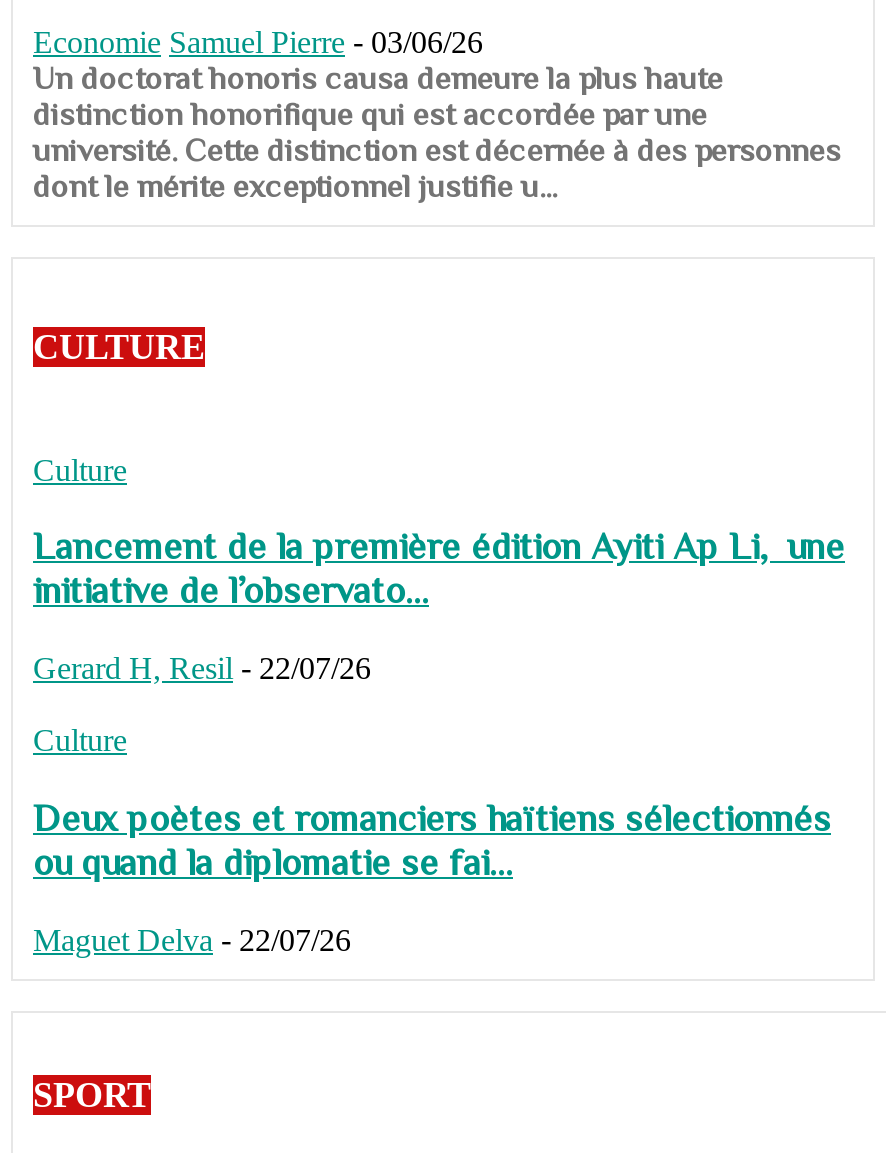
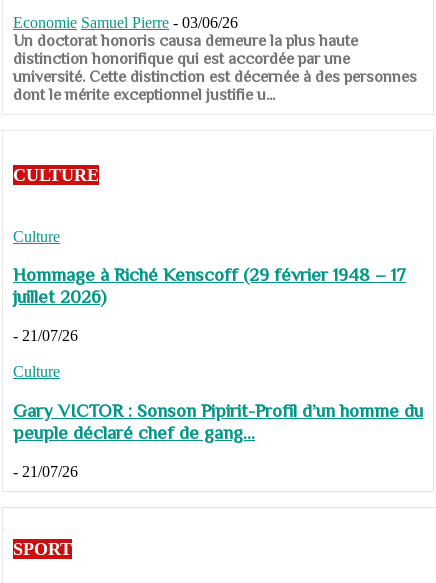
[33,526,845,612] Lancement de la première édition Ayiti Ap Li, une | initiative de l’observato... -> [13,264,406,307] Hommage à Riché Kenscoff (29 février 1948 – 17 | juillet 2026)
[33,651,371,685] Gerard H, Resil - 22/07/26 -> [13,327,78,344] - 21/07/26
[33,797,831,883] Deux poètes et romanciers haïtiens sélectionnés | ou quand la diplomatie se fai... -> [13,400,423,443] Gary VICTOR : Sonson Pipirit-Profil d’un homme du | peuple déclaré chef de gang...
[33,922,351,956] Maguet Delva - 22/07/26 -> [13,463,78,480] - 21/07/26

